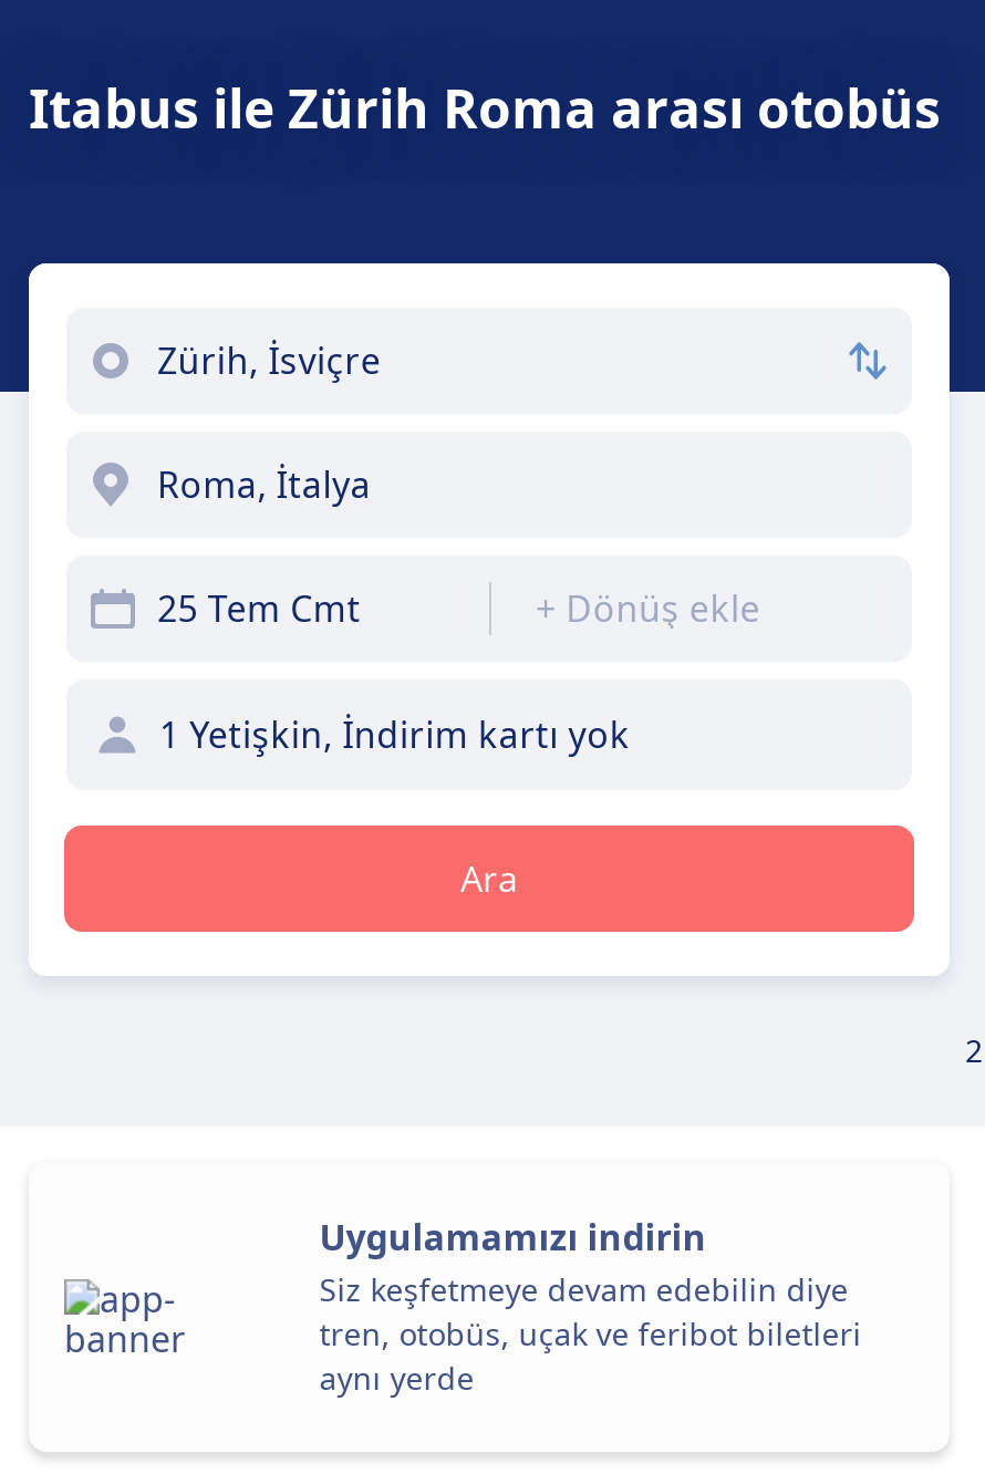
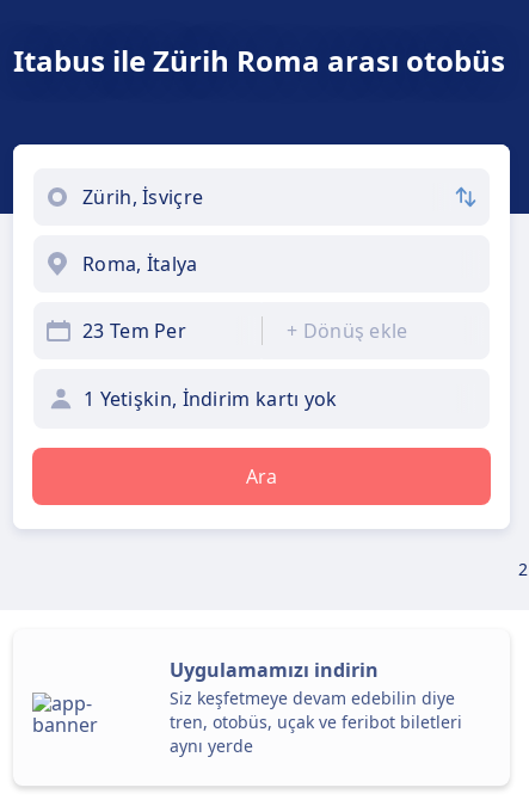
[157,584,361,633] 25 Tem Cmt -> [82,318,186,344] 23 Tem Per

